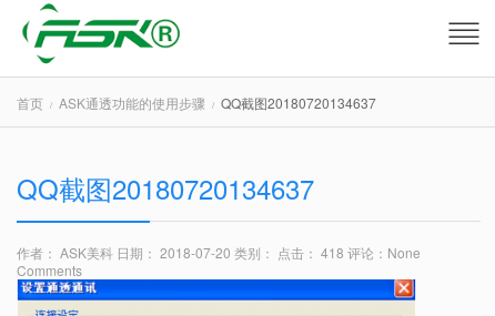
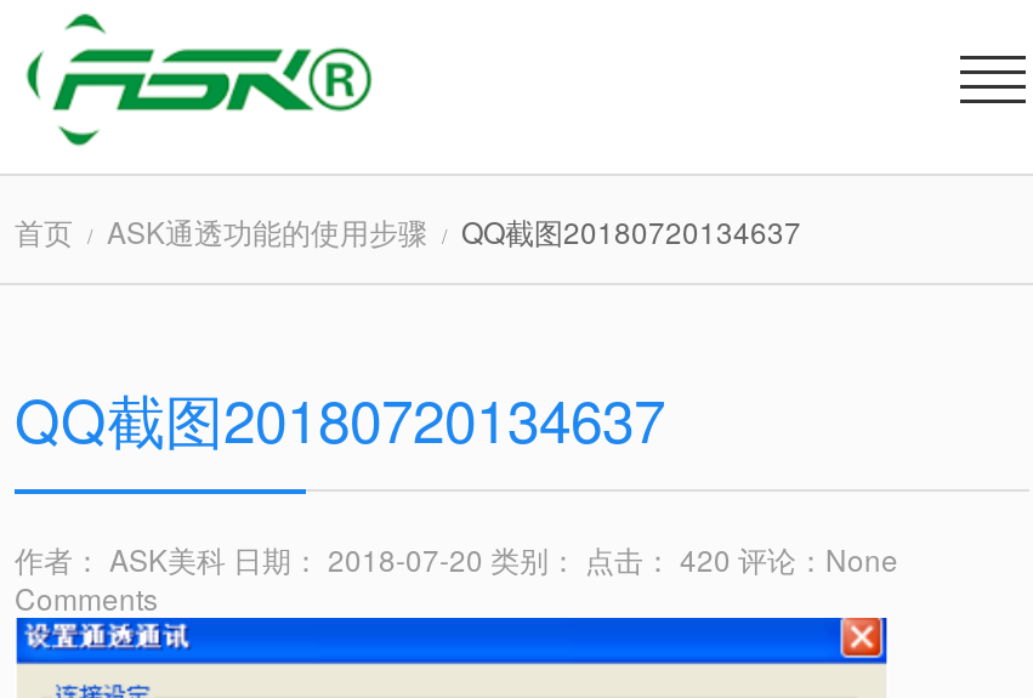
[17,243,421,262] 作者： ASK美科 日期： 2018-07-20 类别：点击： 418 评论：None -> [15,538,898,579] 作者： ASK美科 日期： 2018-07-20 类别：点击： 420 评论：None

